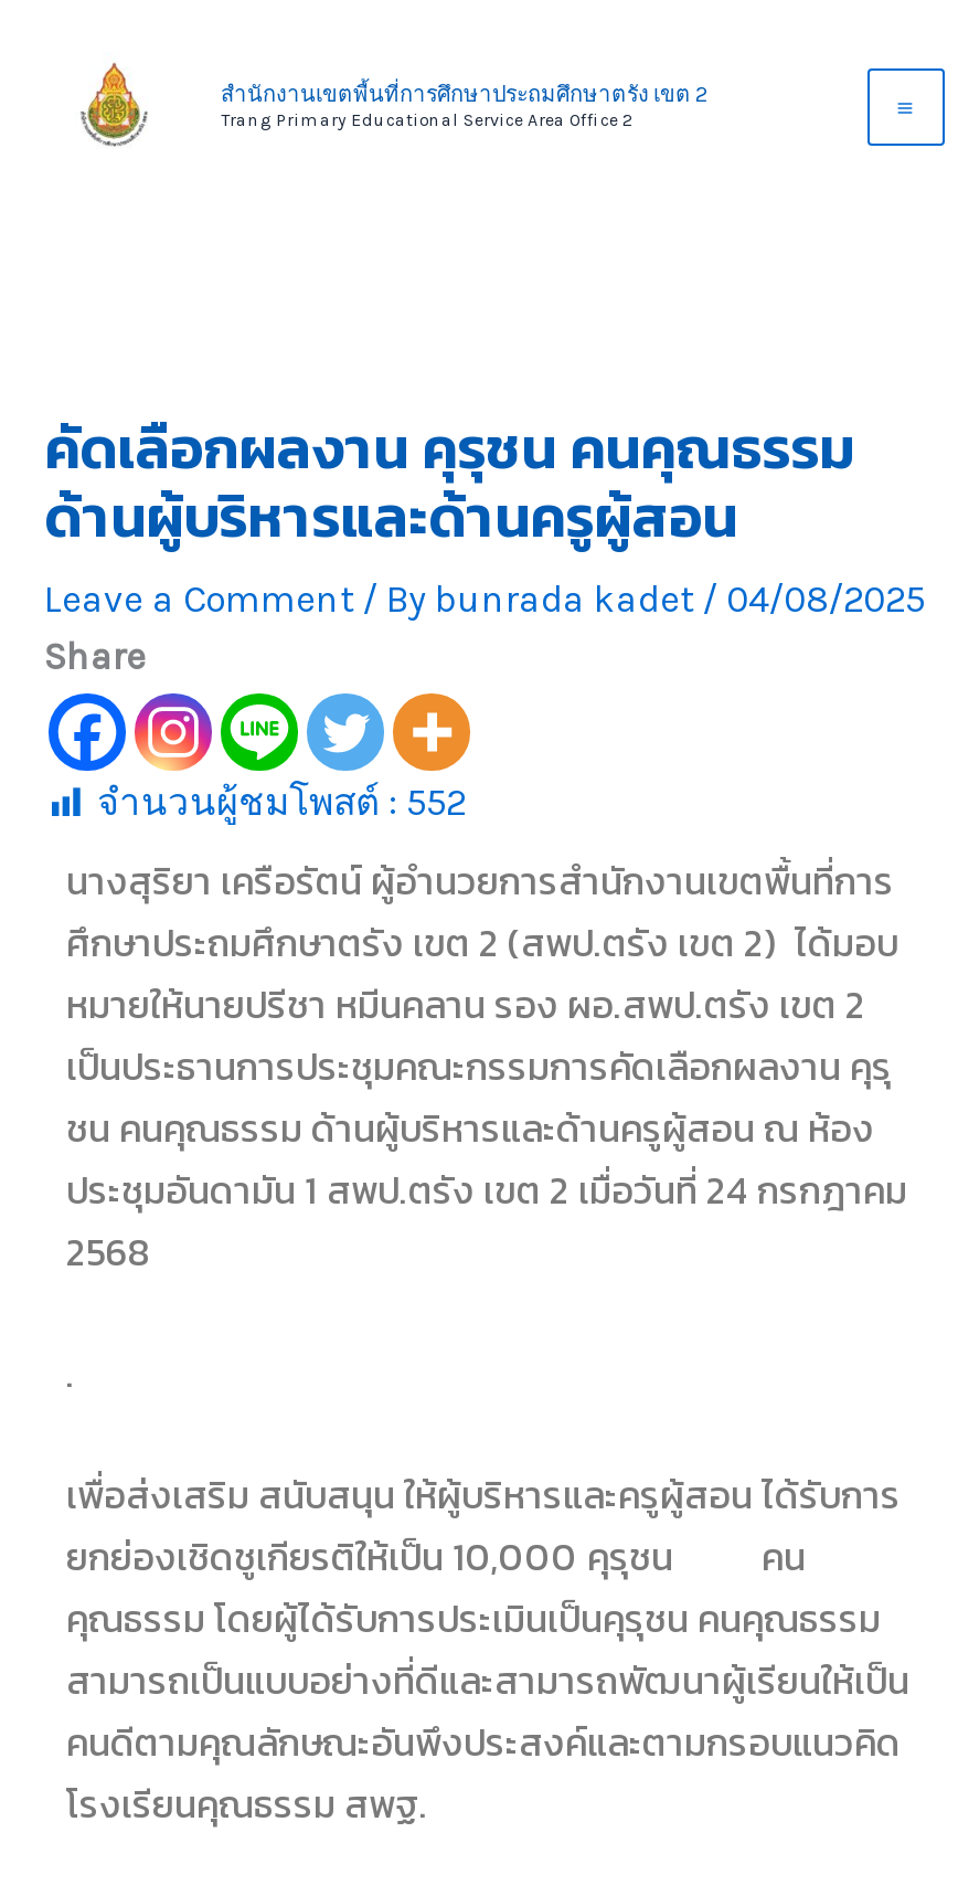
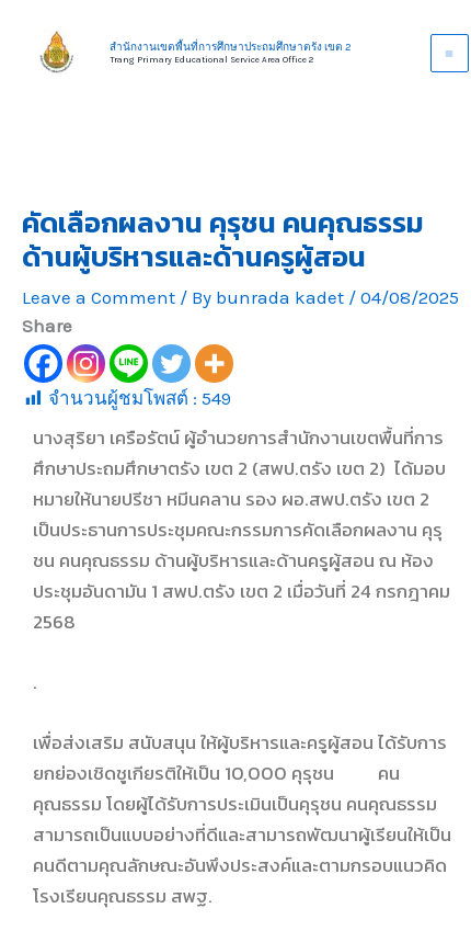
[97,780,466,824] จำนวนผู้ชมโพสต์ : 552 -> [48,387,231,409] จำนวนผู้ชมโพสต์ : 549

